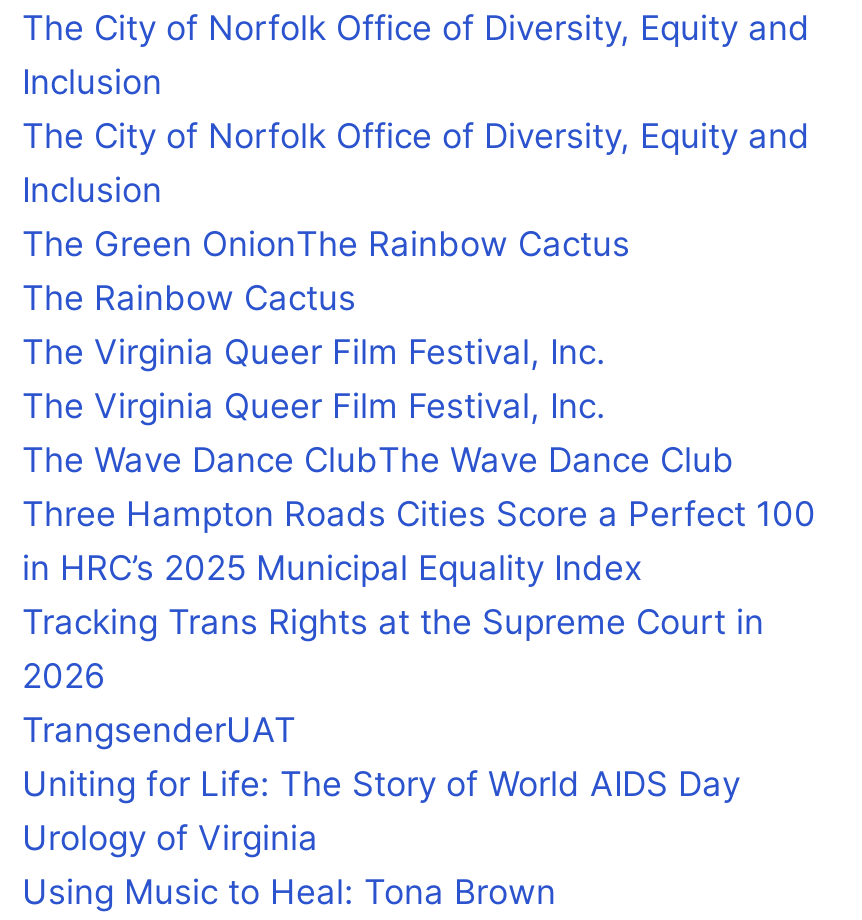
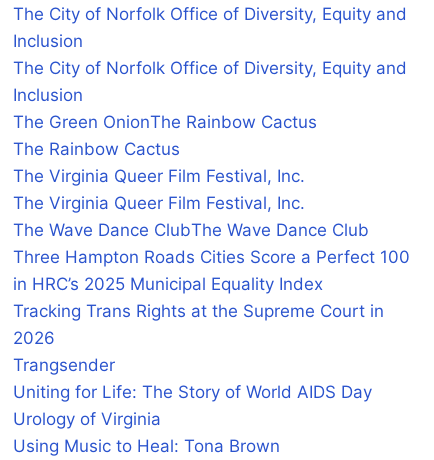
[22,710,296,750] TrangsenderUAT -> [13,355,115,375] Trangsender

